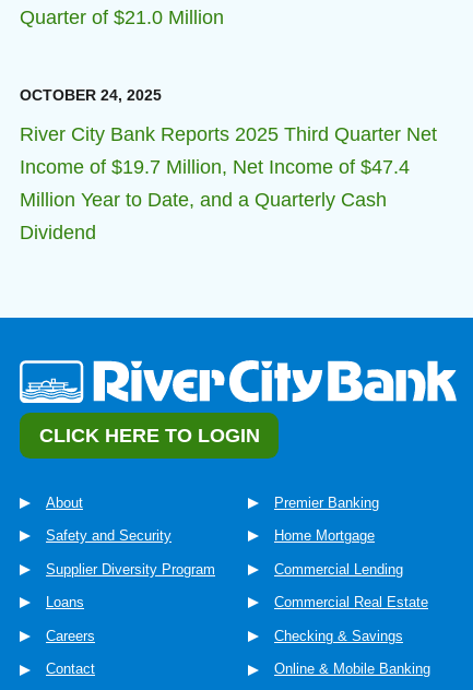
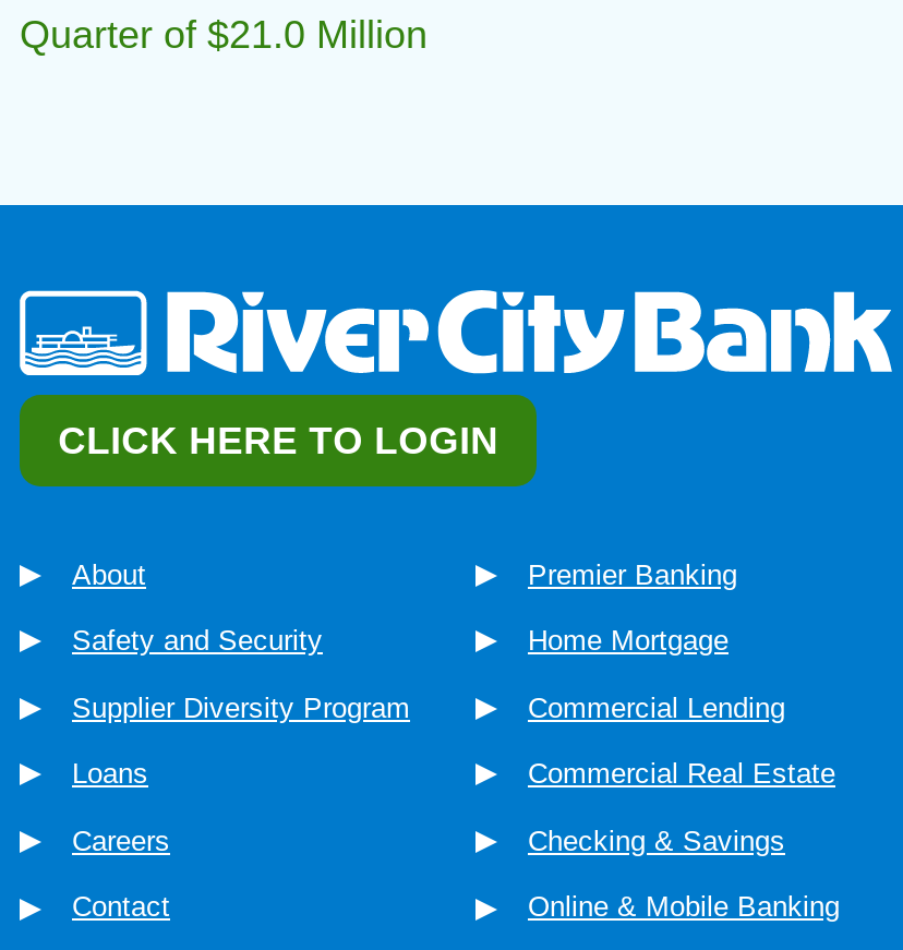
[20,86,162,103] OCTOBER 24, 2025 -> none
[20,123,437,243] River City Bank Reports 2025 Third Quarter Net | Income of $19.7 Million, Net Income of $47.4 | Million Year to Date, and a Quarterly Cash | Dividend -> none

